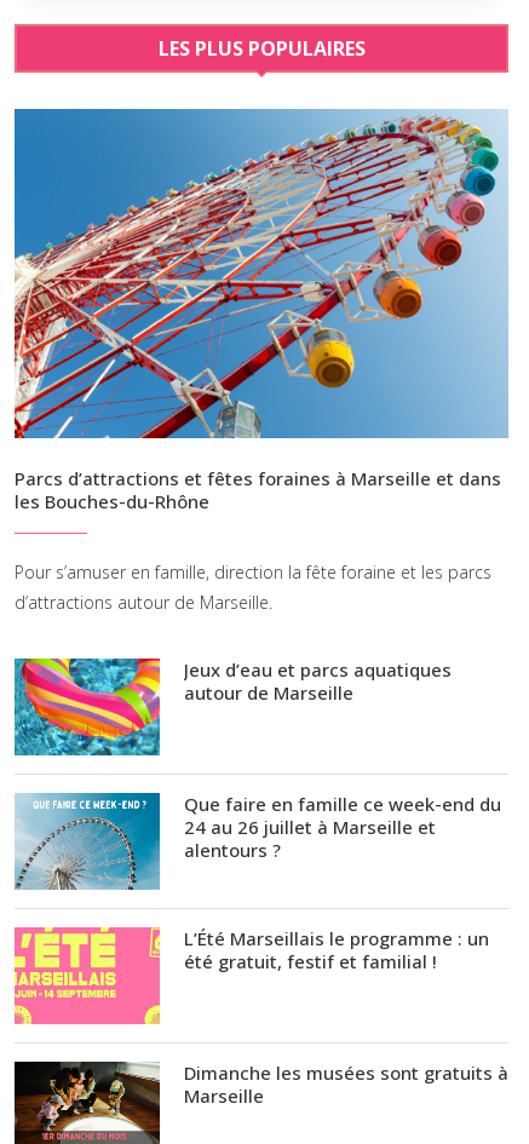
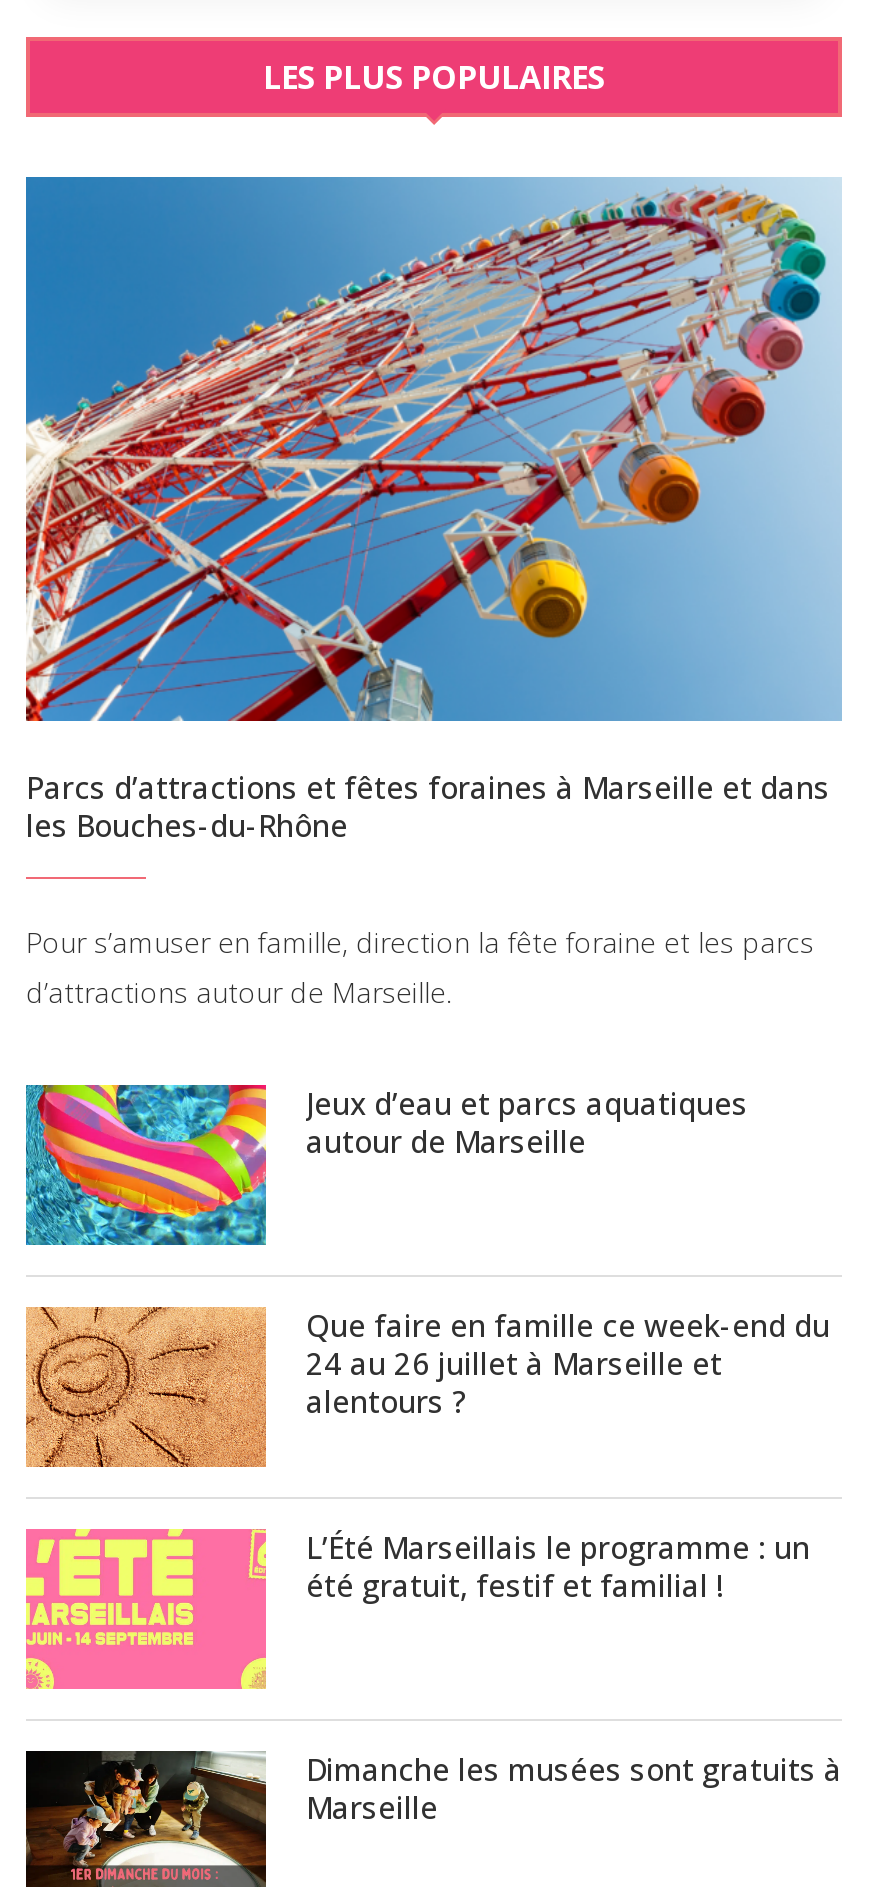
[13,792,161,891] [image] -> [24,1305,268,1469] [image]

